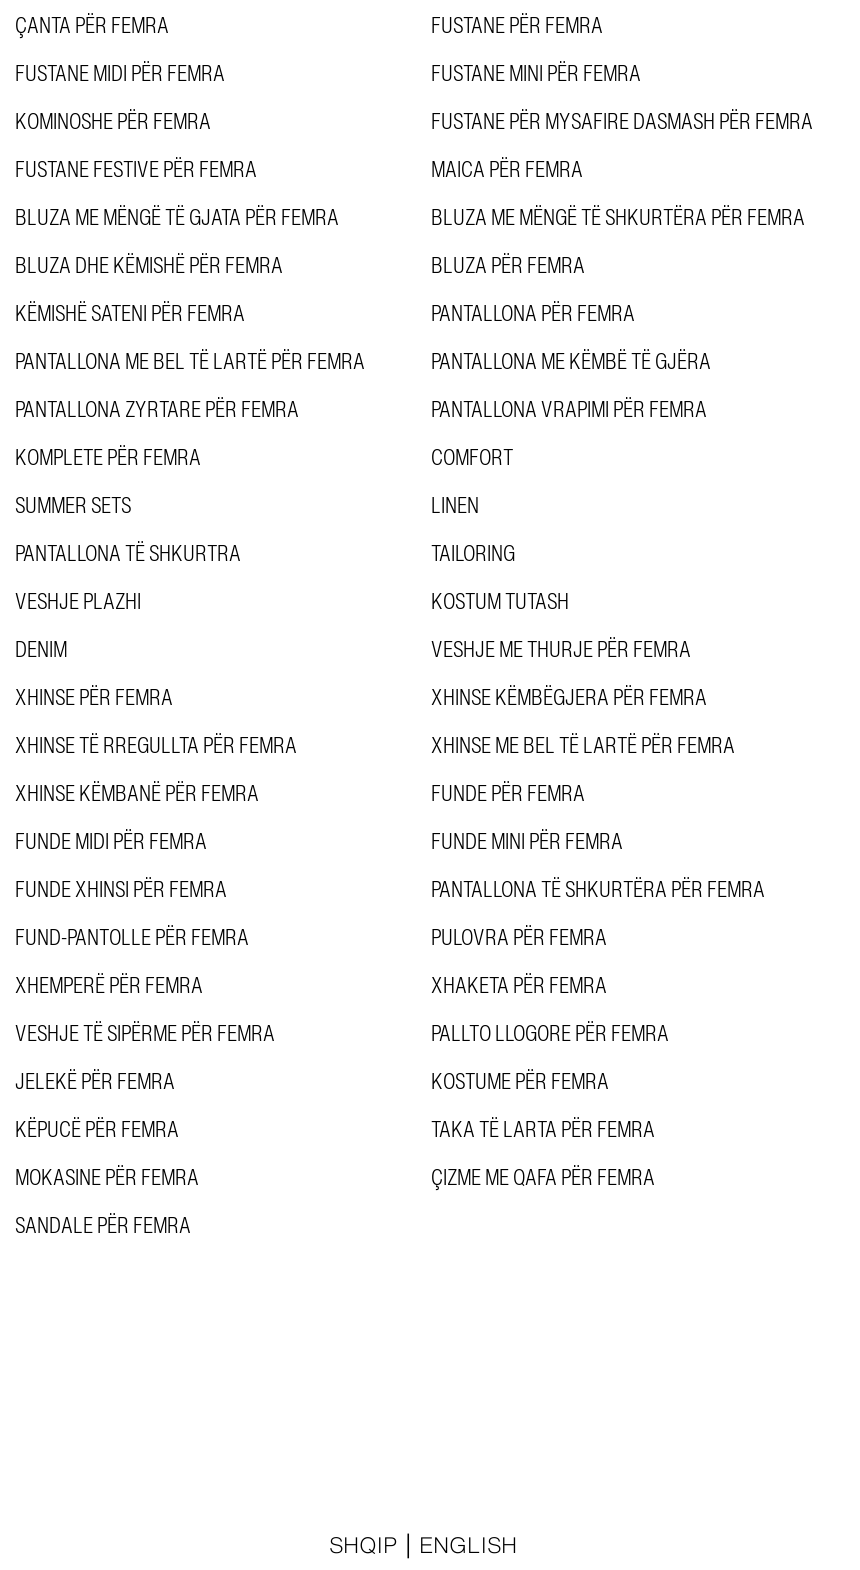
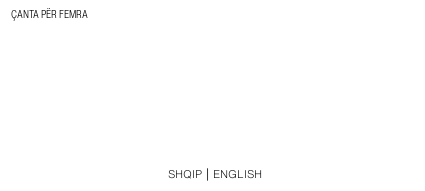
[15,9,813,1241] FUSTANE PËR FEMRA | FUSTANE MIDI PËR FEMRA | FUSTANE MINI PËR FEMRA | KOMINOSHE PËR FEMRA | FUSTANE PËR MYSAFIRE DASMASH PËR FEMRA | FUSTANE FESTIVE PËR FEMRA | MAICA PËR FEMRA | BLUZA ME MËNGË TË GJATA PËR FEMRA | BLUZA ME MËNGË TË SHKURTËRA PËR FEMRA | BLUZA DHE KËMISHË PËR FEMRA | BLUZA PËR FEMRA | KËMISHË SATENI PËR FEMRA | PANTALLONA PËR FEMRA | PANTALLONA ME BEL TË LARTË PËR FEMRA | PANTALLONA ME KËMBË TË GJËRA | PANTALLONA ZYRTARE PËR FEMRA | PANTALLONA VRAPIMI PËR FEMRA | KOMPLETE PËR FEMRA | COMFORT | SUMMER SETS | LINEN | PANTALLONA TË SHKURTRA | TAILORING | VESHJE PLAZHI | KOSTUM TUTASH | DENIM | VESHJE ME THURJE PËR FEMRA | XHINSE PËR FEMRA | XHINSE KËMBËGJERA PËR FEMRA | XHINSE TË RREGULLTA PËR FEMRA | XHINSE ME BEL TË LARTË PËR FEMRA | XHINSE KËMBANË PËR FEMRA | FUNDE PËR FEMRA | FUNDE MIDI PËR FEMRA | FUNDE MINI PËR FEMRA | FUNDE XHINSI PËR FEMRA | PANTALLONA TË SHKURTËRA PËR FEMRA | FUND-PANTOLLE PËR FEMRA | PULOVRA PËR FEMRA | XHEMPERË PËR FEMRA | XHAKETA PËR FEMRA | VESHJE TË SIPËRME PËR FEMRA | PALLTO LLOGORE PËR FEMRA | JELEKË PËR FEMRA | KOSTUME PËR FEMRA | KËPUCË PËR FEMRA | TAKA TË LARTA PËR FEMRA | MOKASINE PËR FEMRA | ÇIZME ME QAFA PËR FEMRA | SANDALE PËR FEMRA -> none

